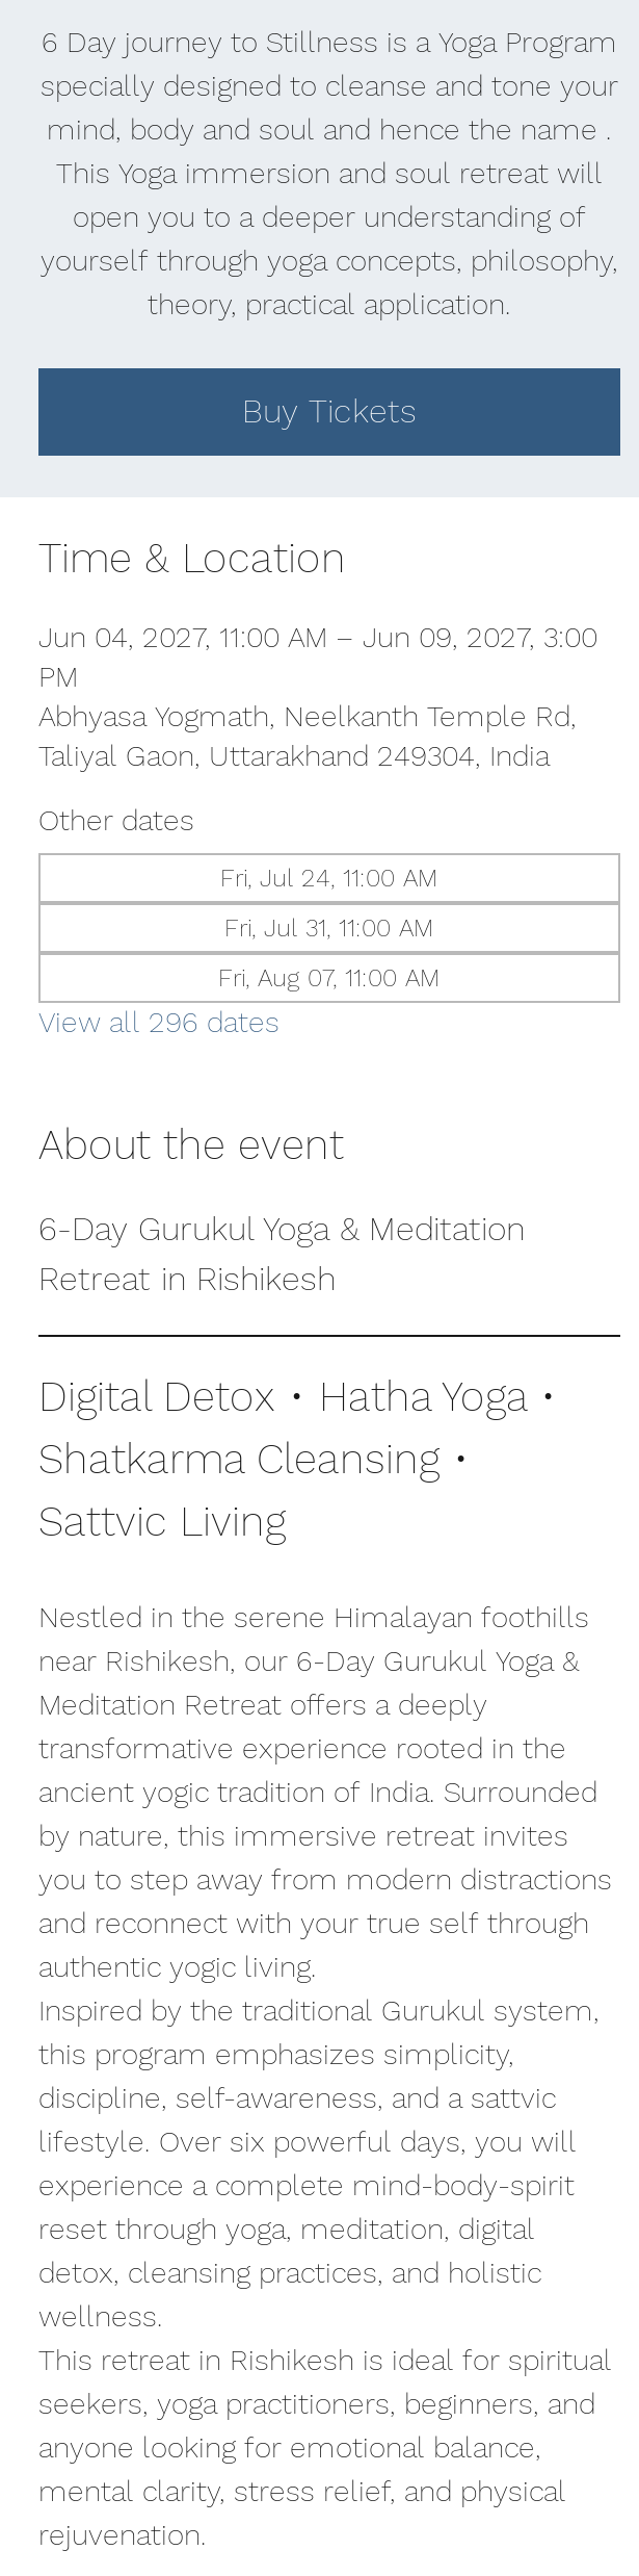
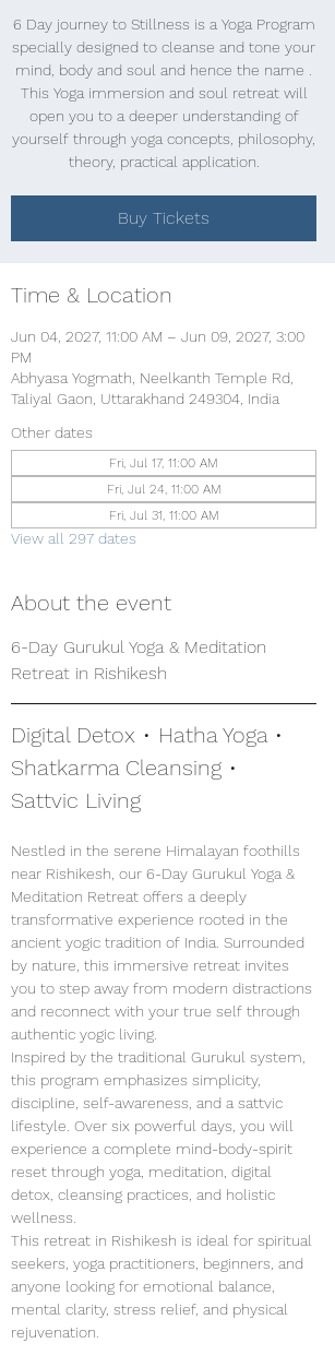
none -> [109,455,218,471] Fri, Jul 17, 11:00 AM
moved [220,864,438,943] -> [106,482,221,523]: Fri, Jul 24, 11:00 AM | Fri, Jul 31, 11:00 AM
[38,963,441,1038] Fri, Aug 07, 11:00 AM | View all 296 dates -> [11,530,136,547] View all 297 dates

